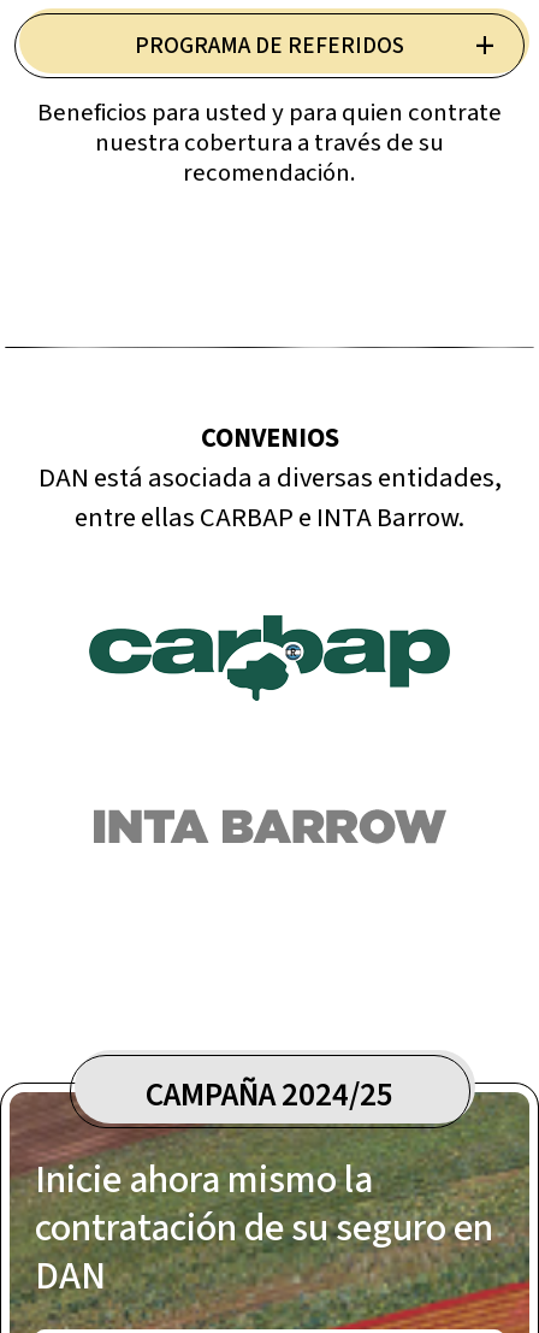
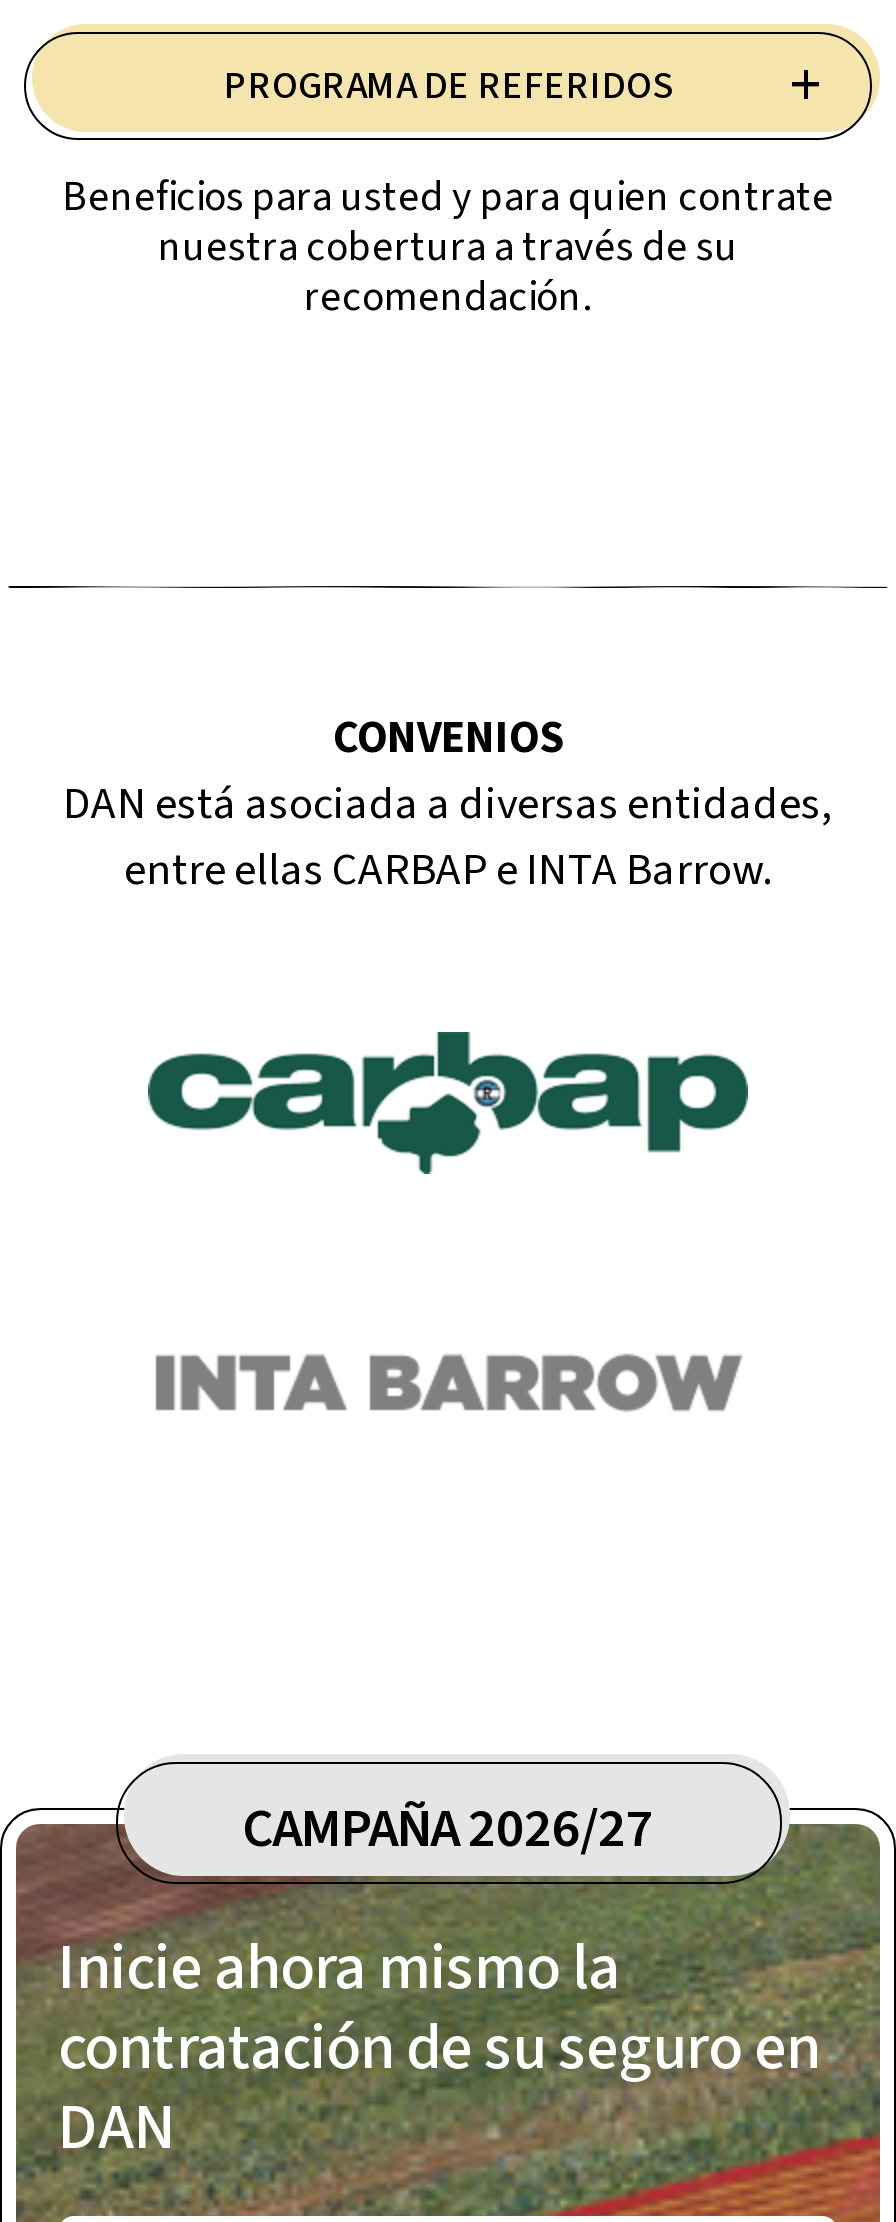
[146,1072,393,1119] CAMPAÑA 2024/25 -> [242,1789,654,1867] CAMPAÑA 2026/27

